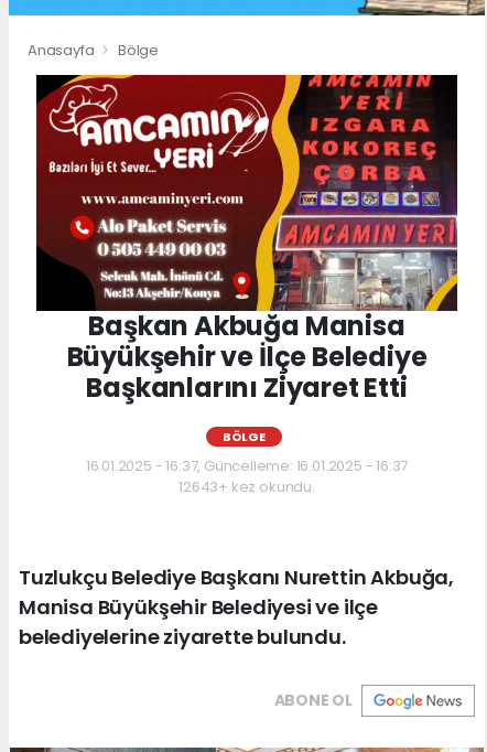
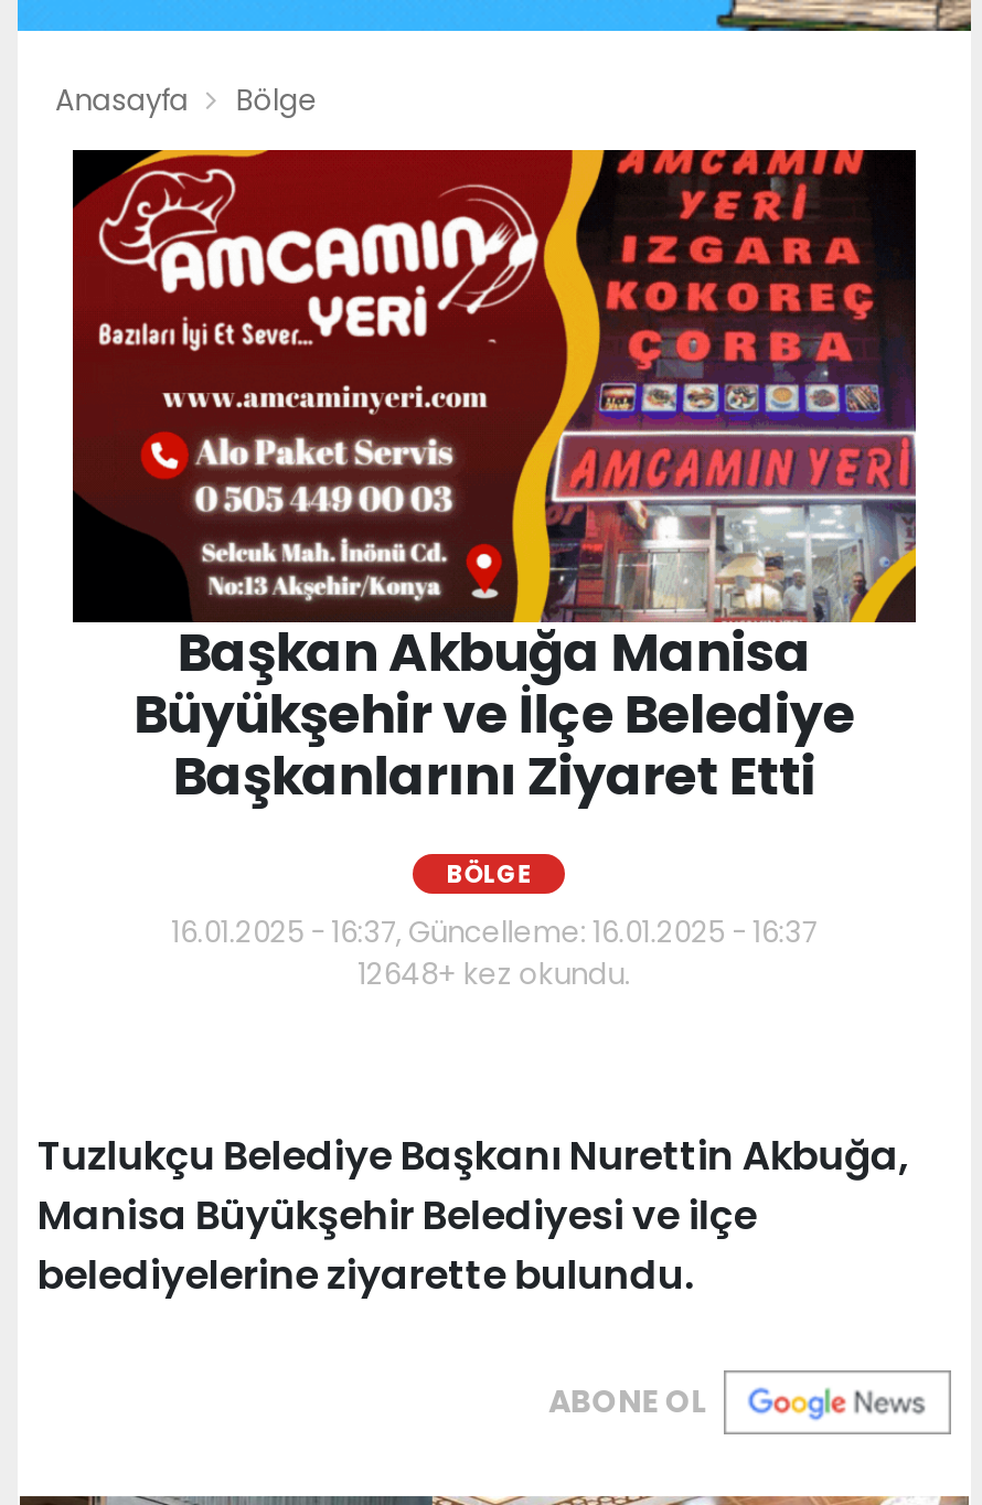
[179,477,315,498] 12643+ kez okundu. -> [358,954,631,996] 12648+ kez okundu.

